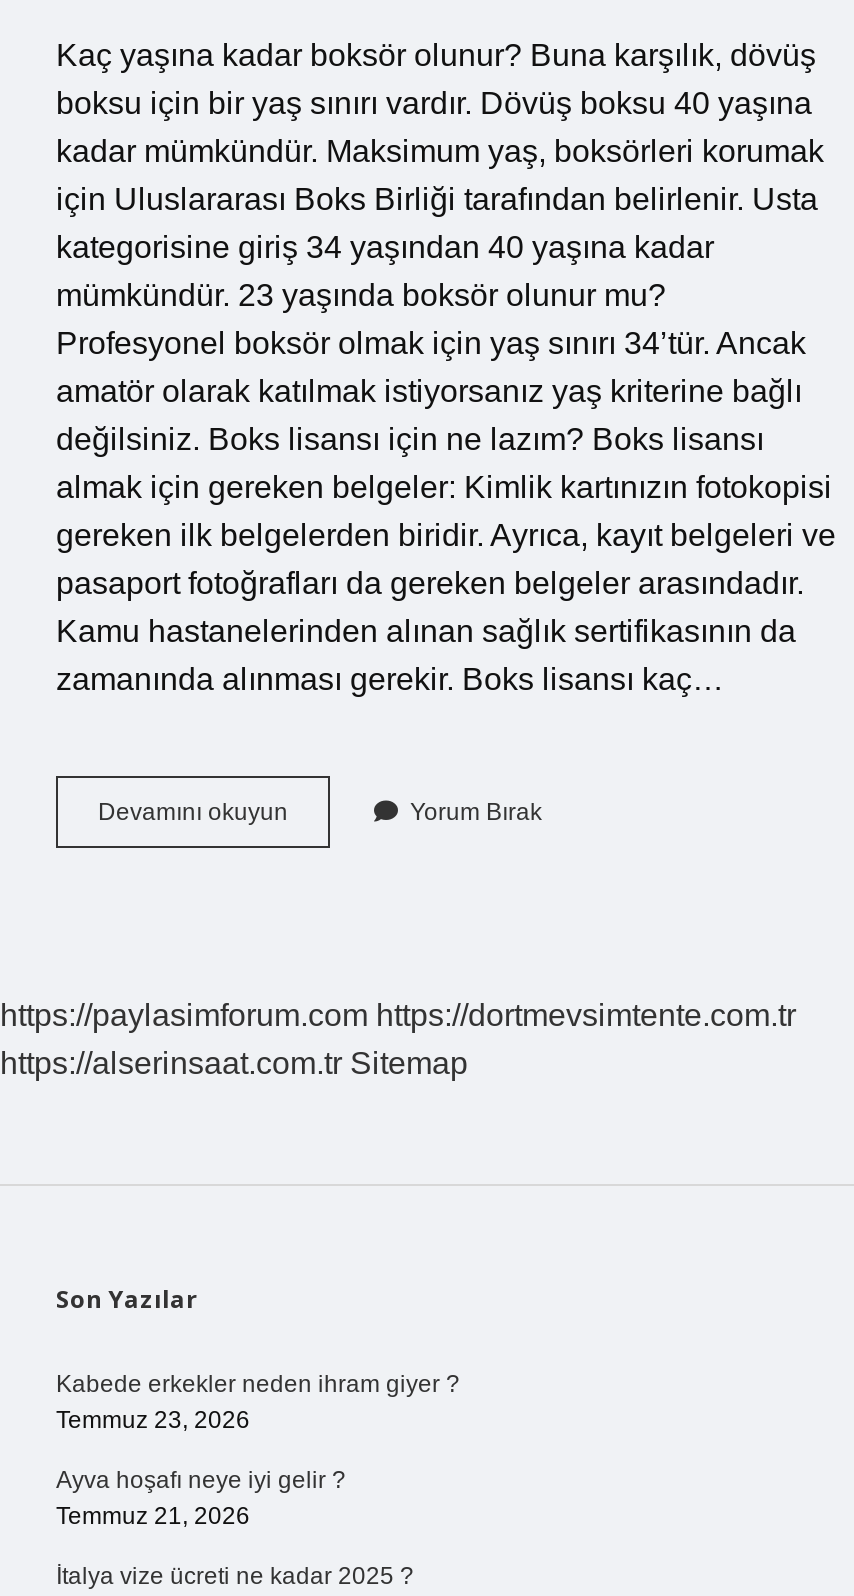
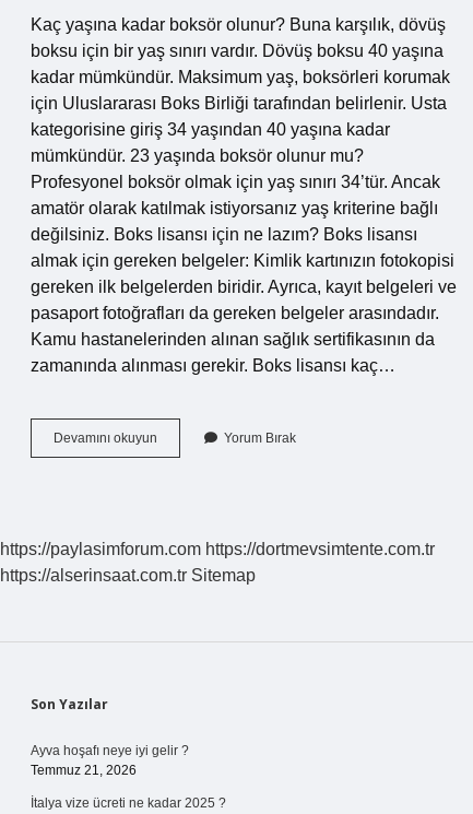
[56,1370,460,1434] Kabede erkekler neden ihram giyer ? | Temmuz 23, 2026 -> none

